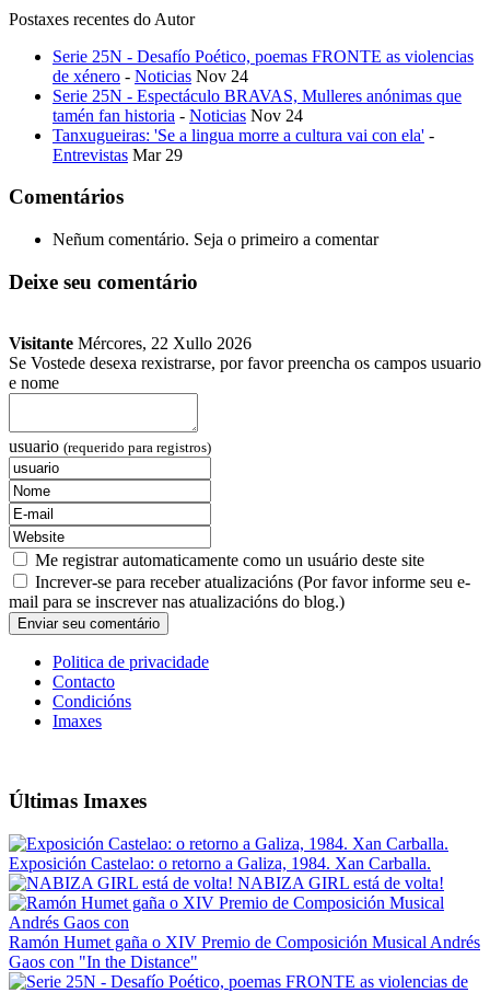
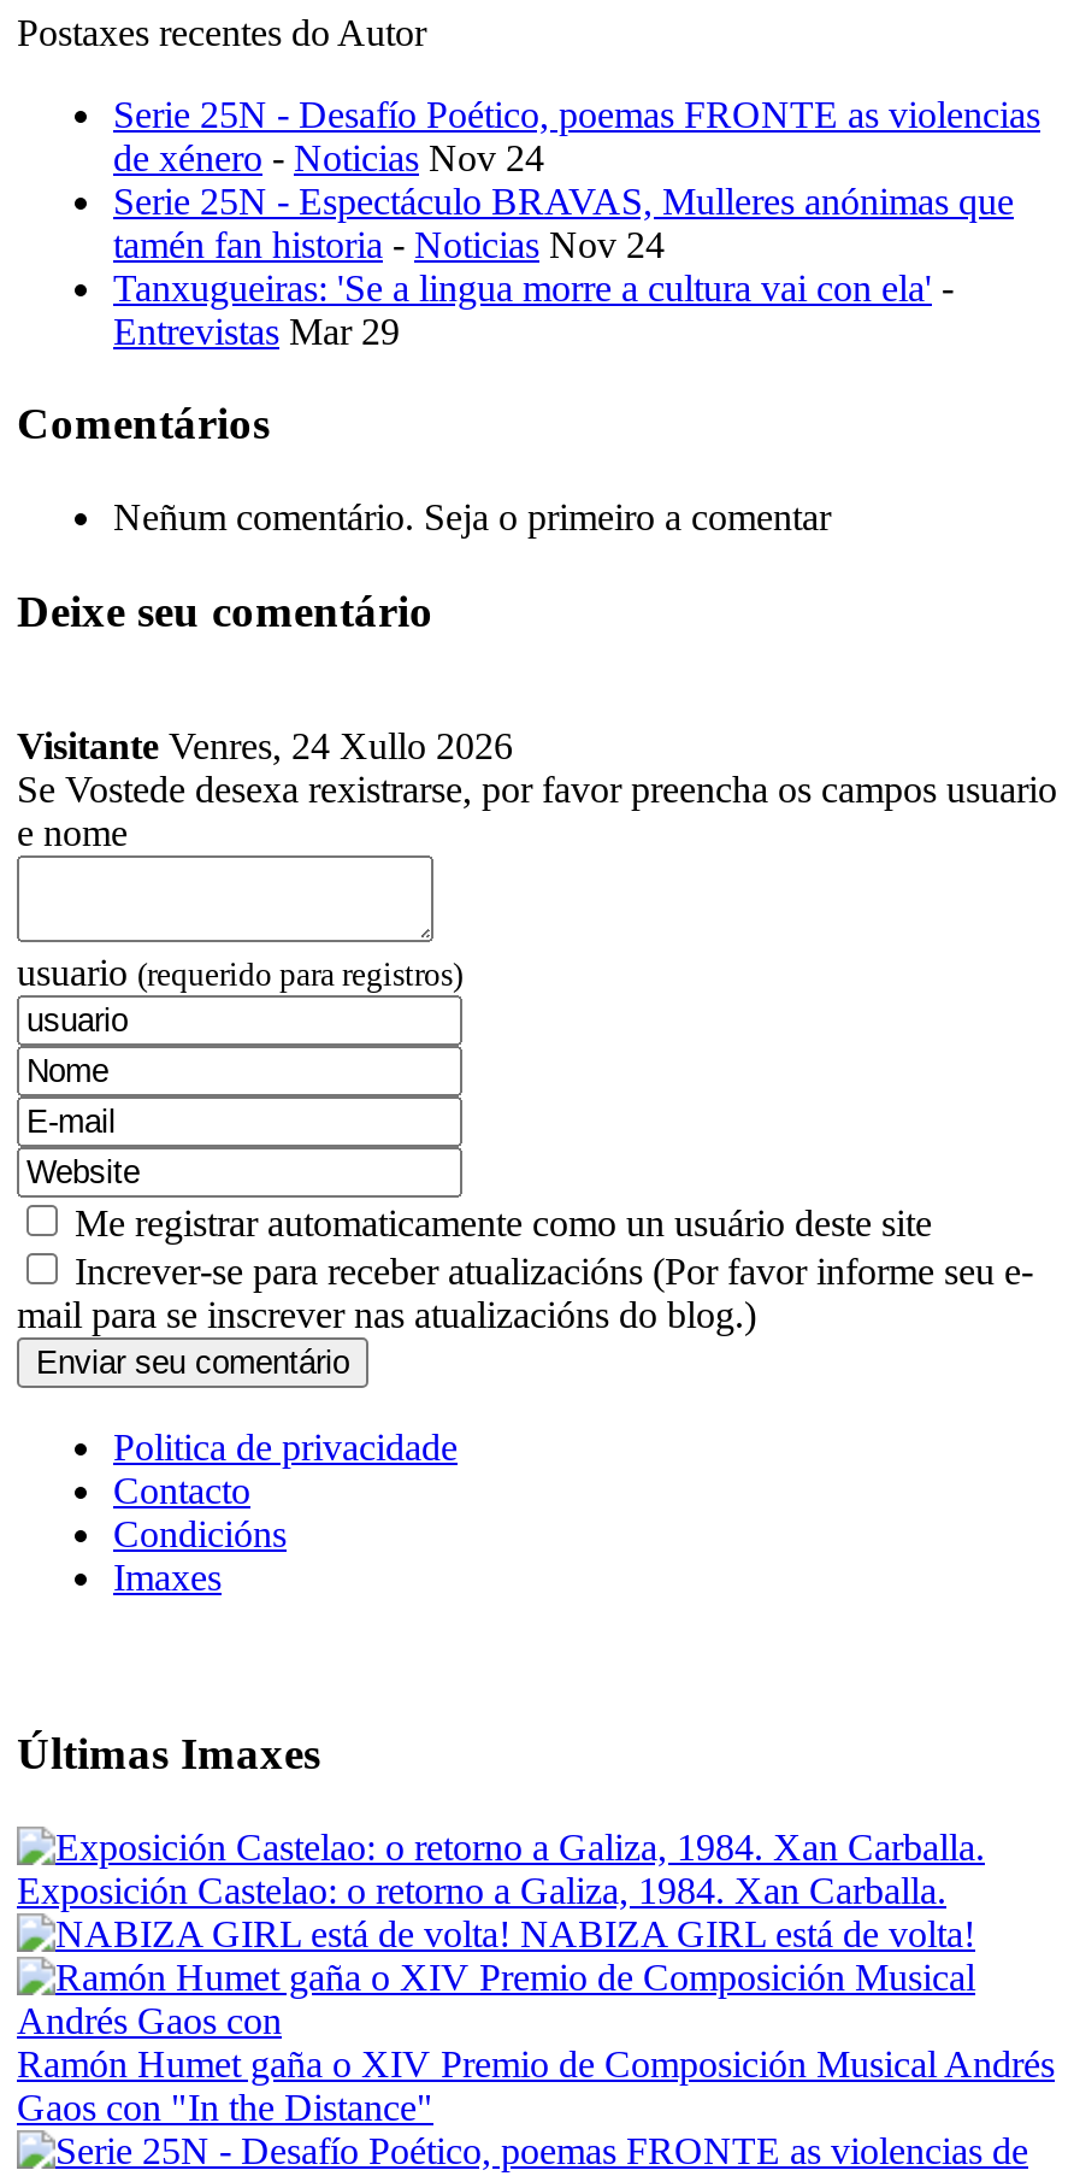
[9,334,252,353] Visitante Mércores, 22 Xullo 2026 -> [17,726,513,767] Visitante Venres, 24 Xullo 2026

